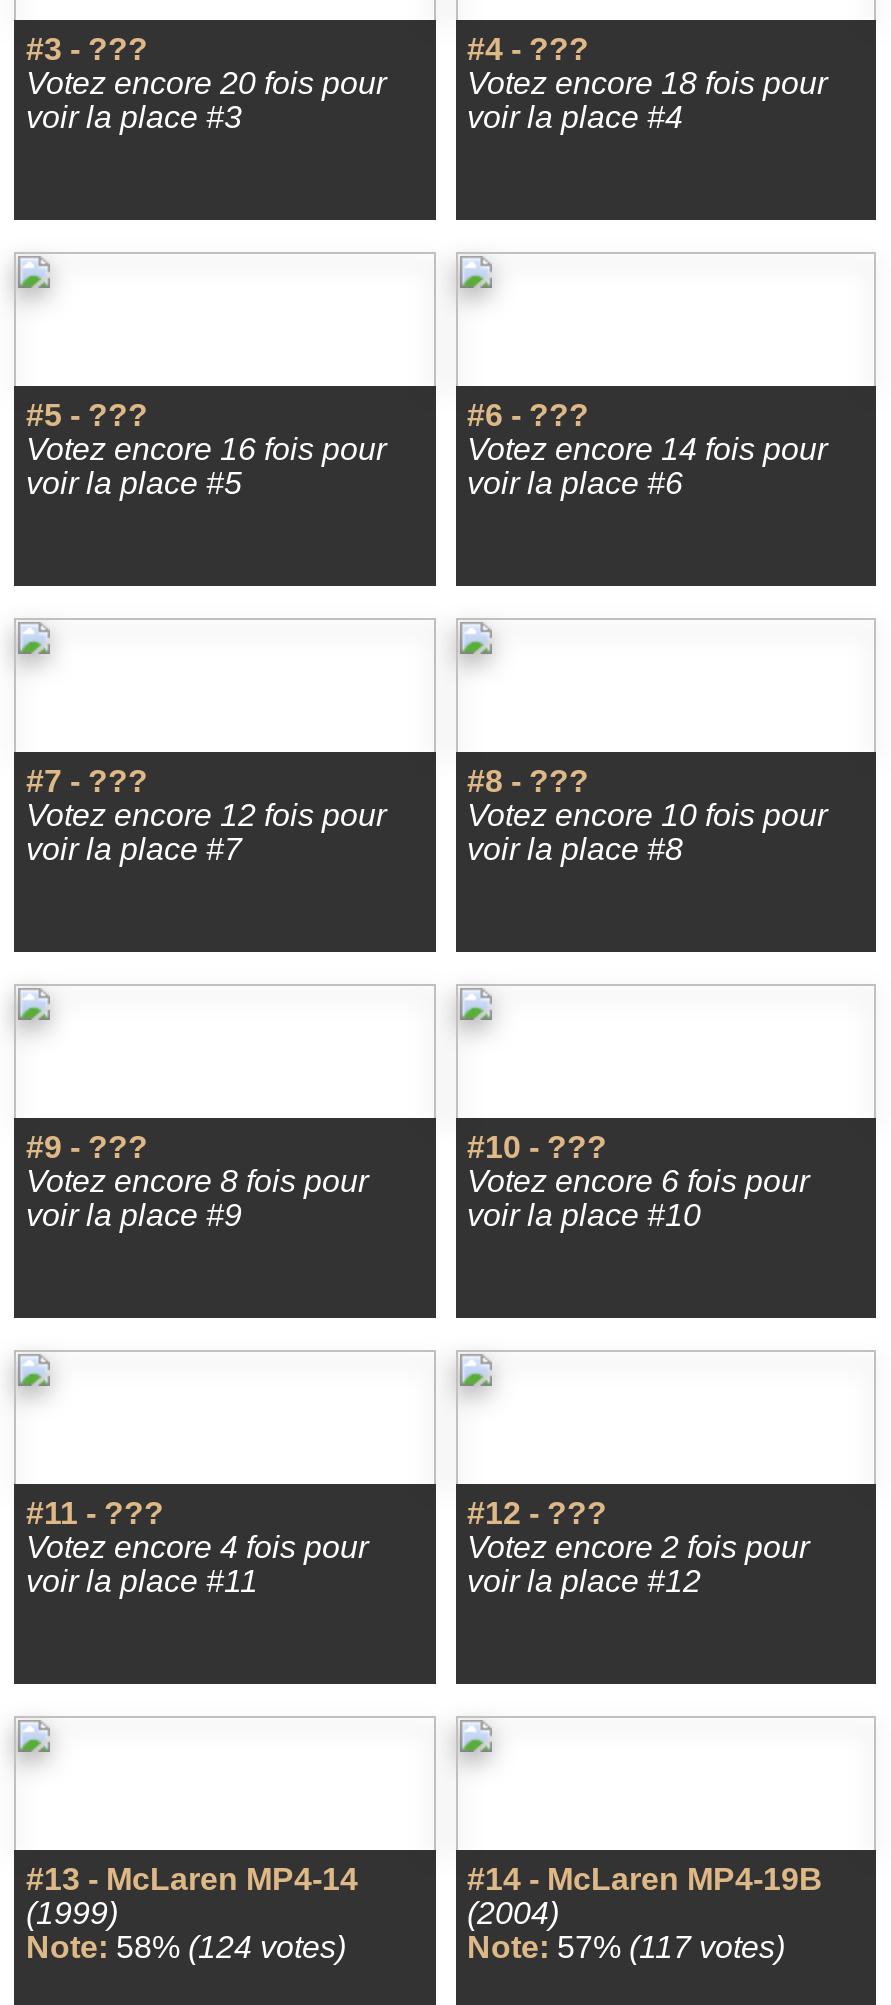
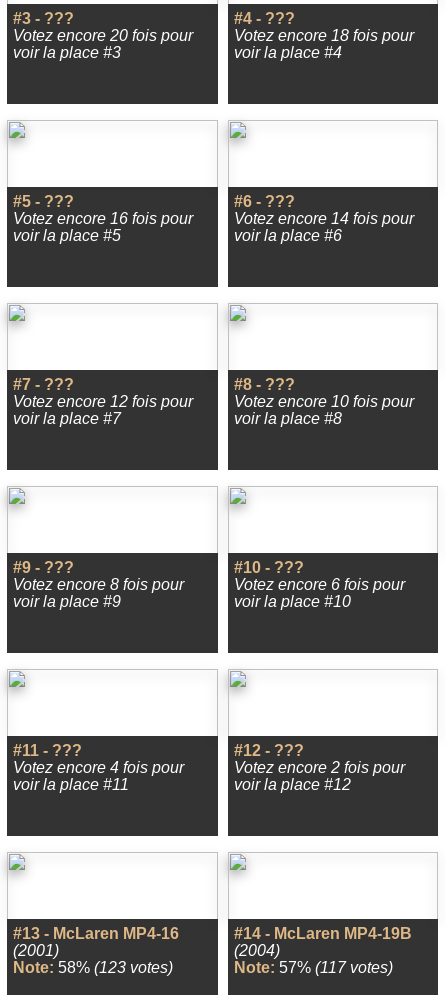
[26,1862,358,1896] #13 - McLaren MP4-14 -> [13,925,179,942] #13 - McLaren MP4-16
[26,1896,118,1930] (1999) -> [13,942,59,959] (2001)
[26,1930,346,1964] Note: 58% (124 votes) -> [13,959,173,976] Note: 58% (123 votes)

